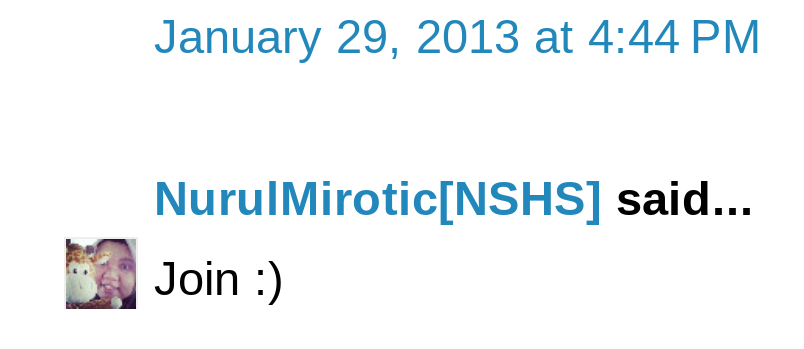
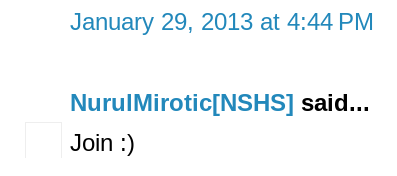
[64,237,138,311] [image] -> none

